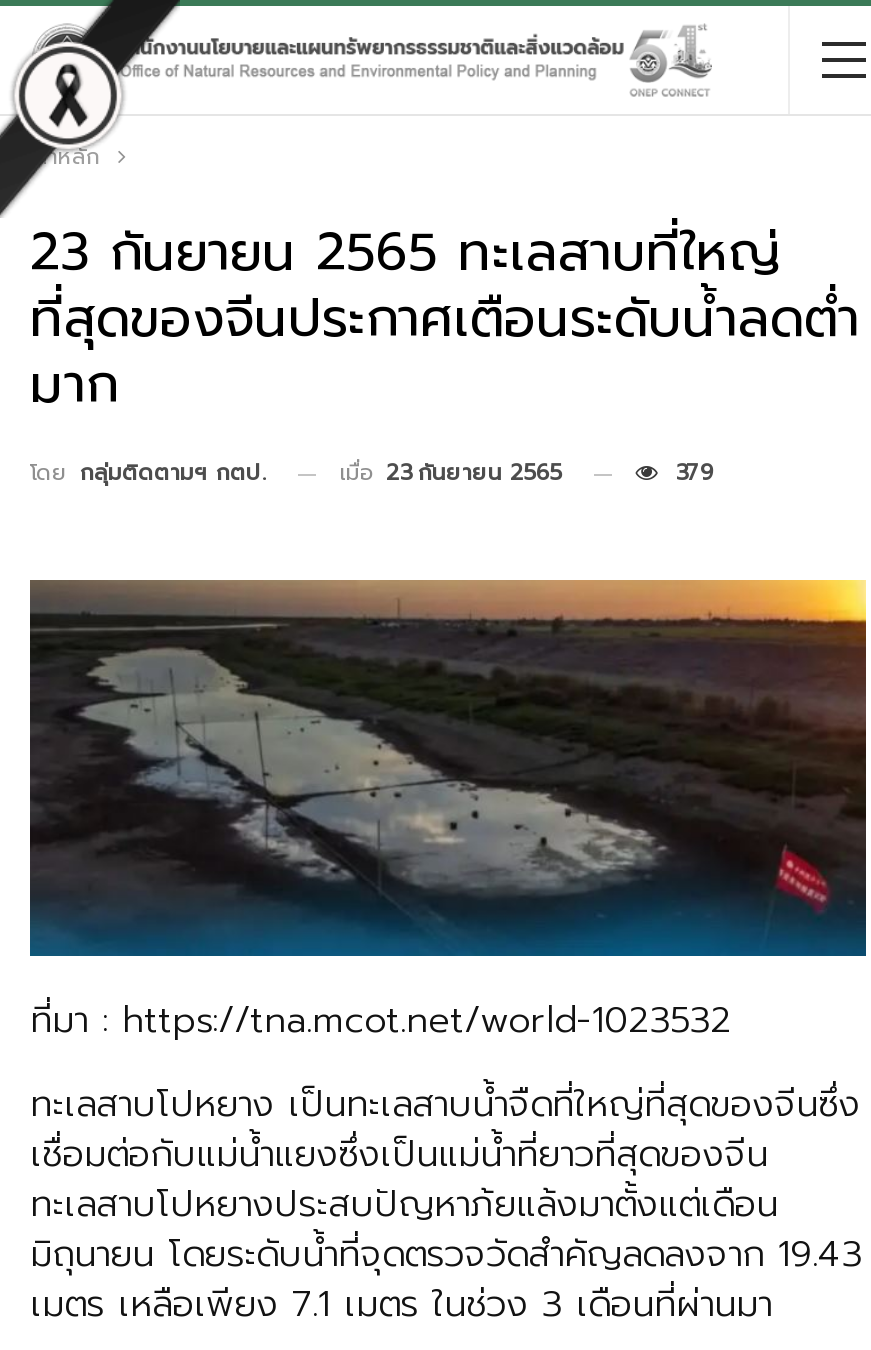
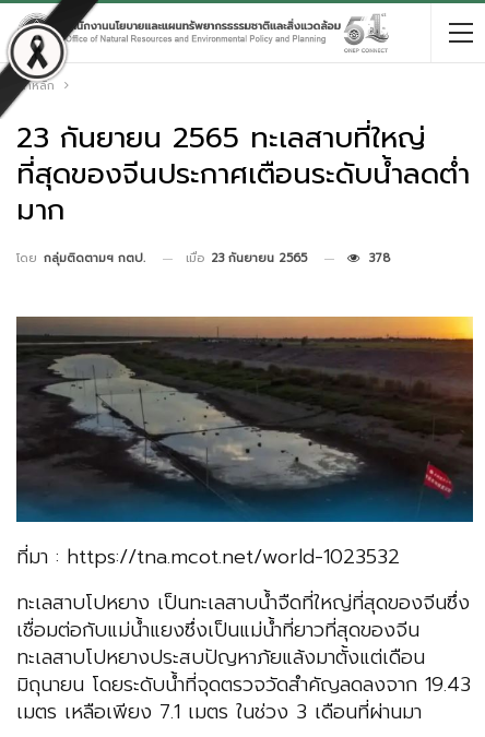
[676,456,714,490] 379 -> [369,249,390,268] 378

